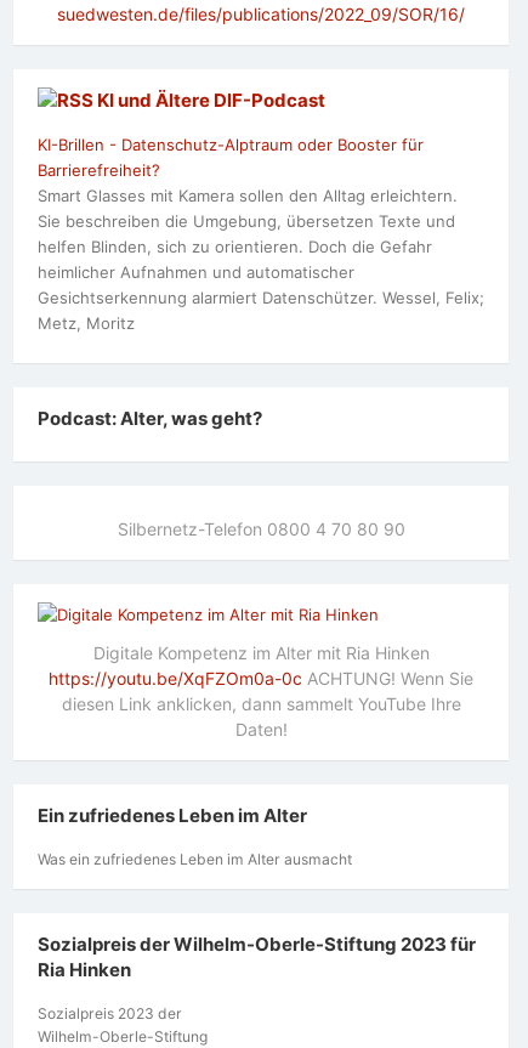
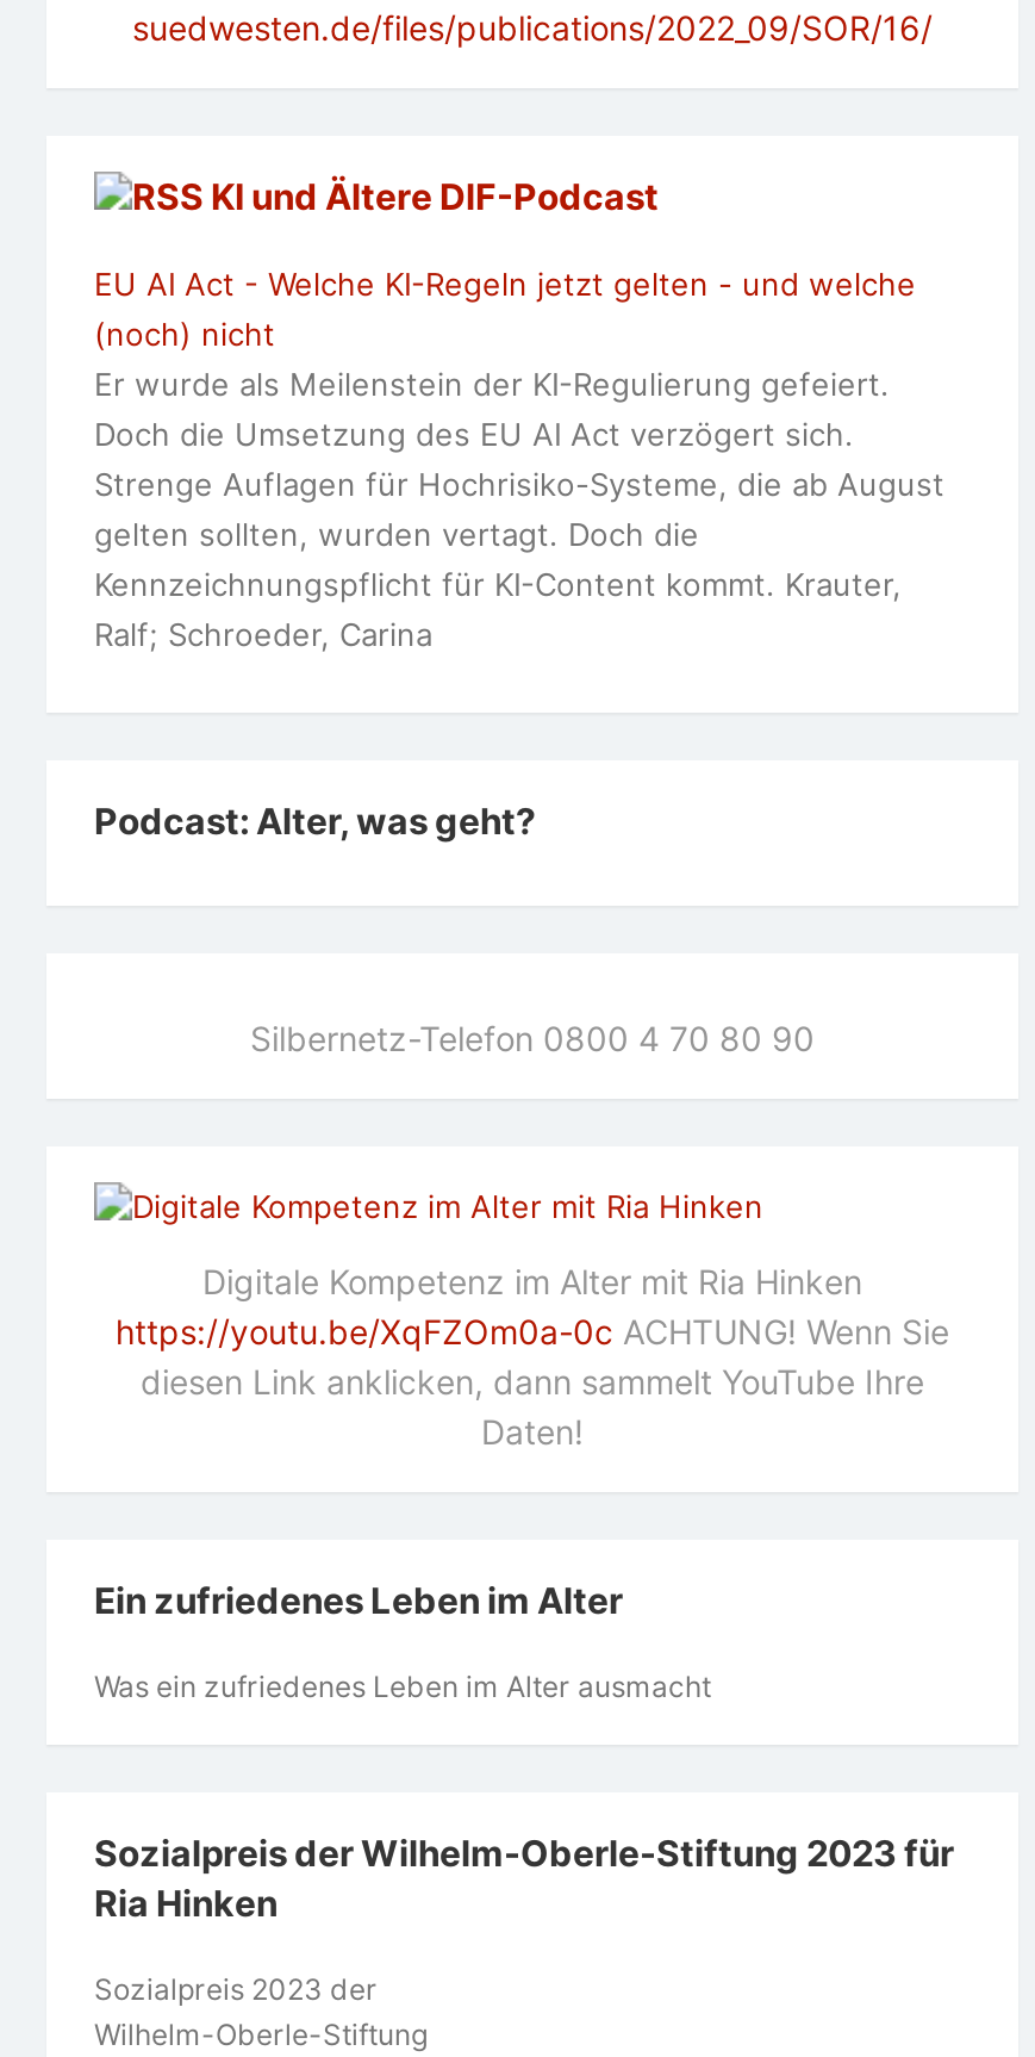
[38,135,484,333] KI-Brillen - Datenschutz-Alptraum oder Booster für | Barrierefreiheit? | Smart Glasses mit Kamera sollen den Alltag erleichtern. | Sie beschreiben die Umgebung, übersetzen Texte und | helfen Blinden, sich zu orientieren. Doch die Gefahr | heimlicher Aufnahmen und automatischer | Gesichtserkennung alarmiert Datenschützer. Wessel, Felix; | Metz, Moritz -> [94,265,944,654] EU AI Act - Welche KI-Regeln jetzt gelten - und welche | (noch) nicht | Er wurde als Meilenstein der KI-Regulierung gefeiert. | Doch die Umsetzung des EU AI Act verzögert sich. | Strenge Auflagen für Hochrisiko-Systeme, die ab August | gelten sollten, wurden vertagt. Doch die | Kennzeichnungspflicht für KI-Content kommt. Krauter, | Ralf; Schroeder, Carina

